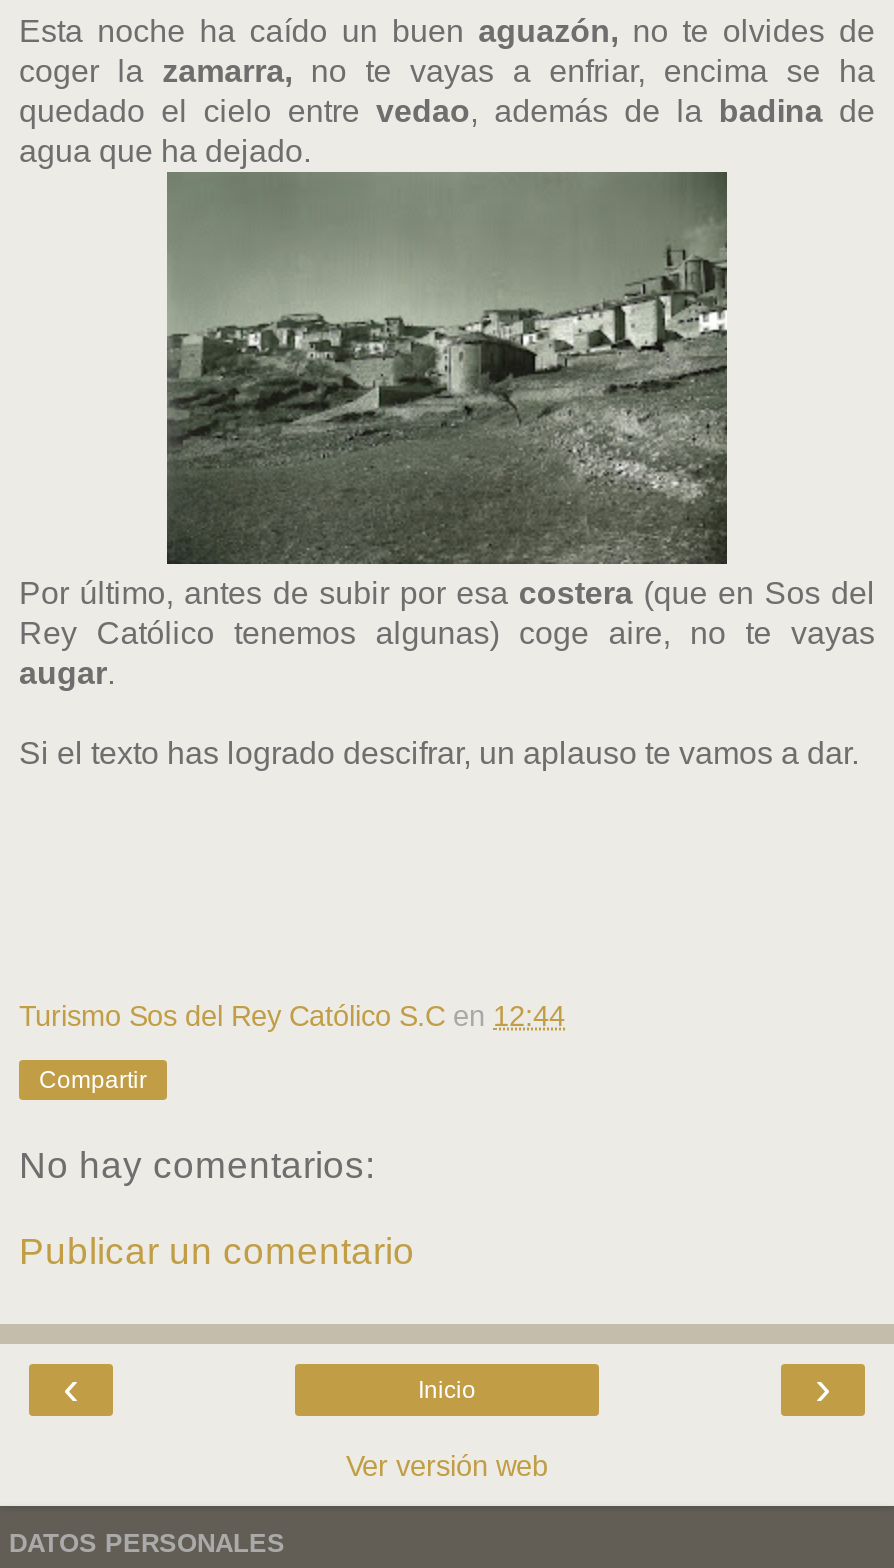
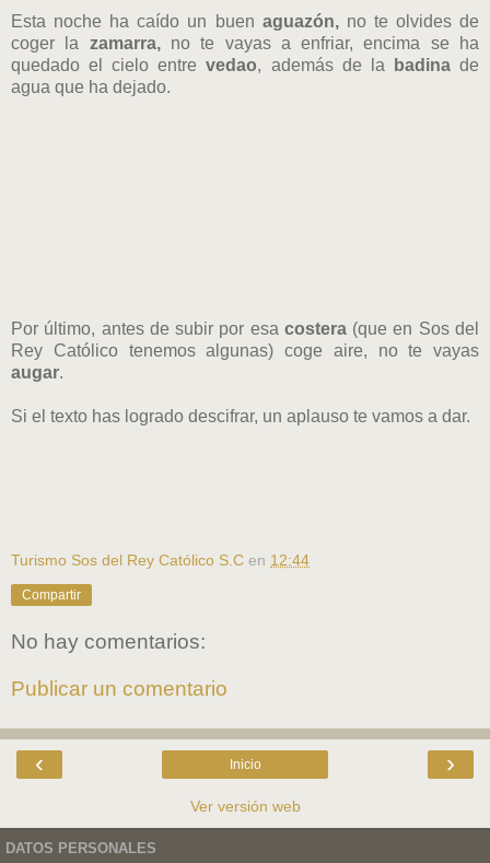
[165,170,729,566] [image] -> none

